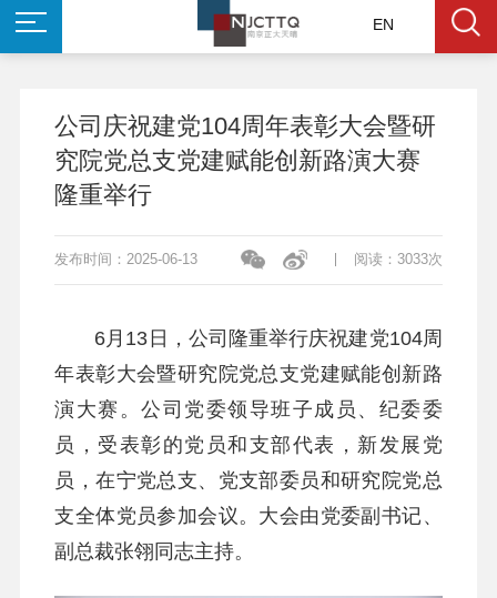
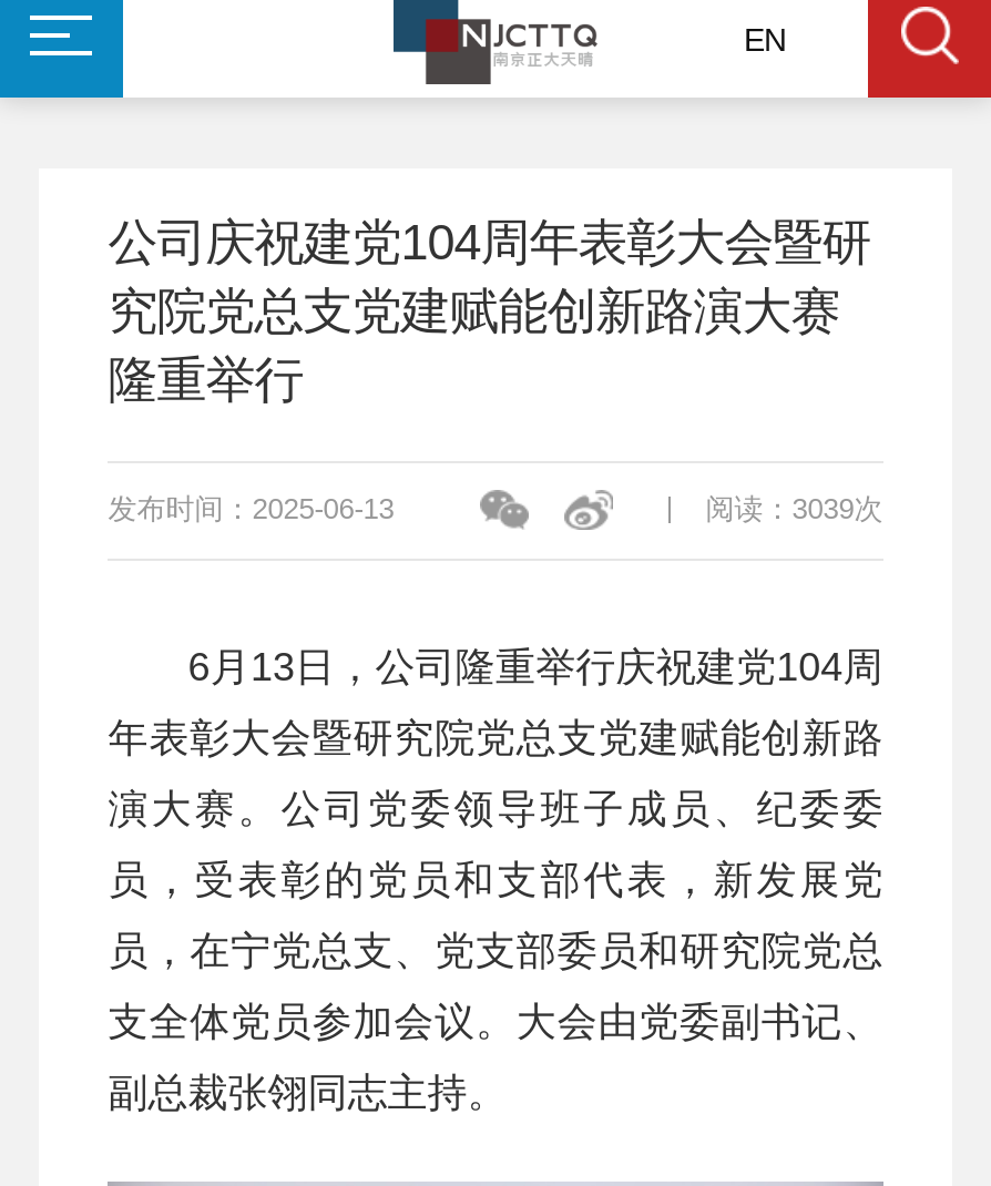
[354,251,442,268] 阅读：3033次 -> [705,493,883,526] 阅读：3039次

